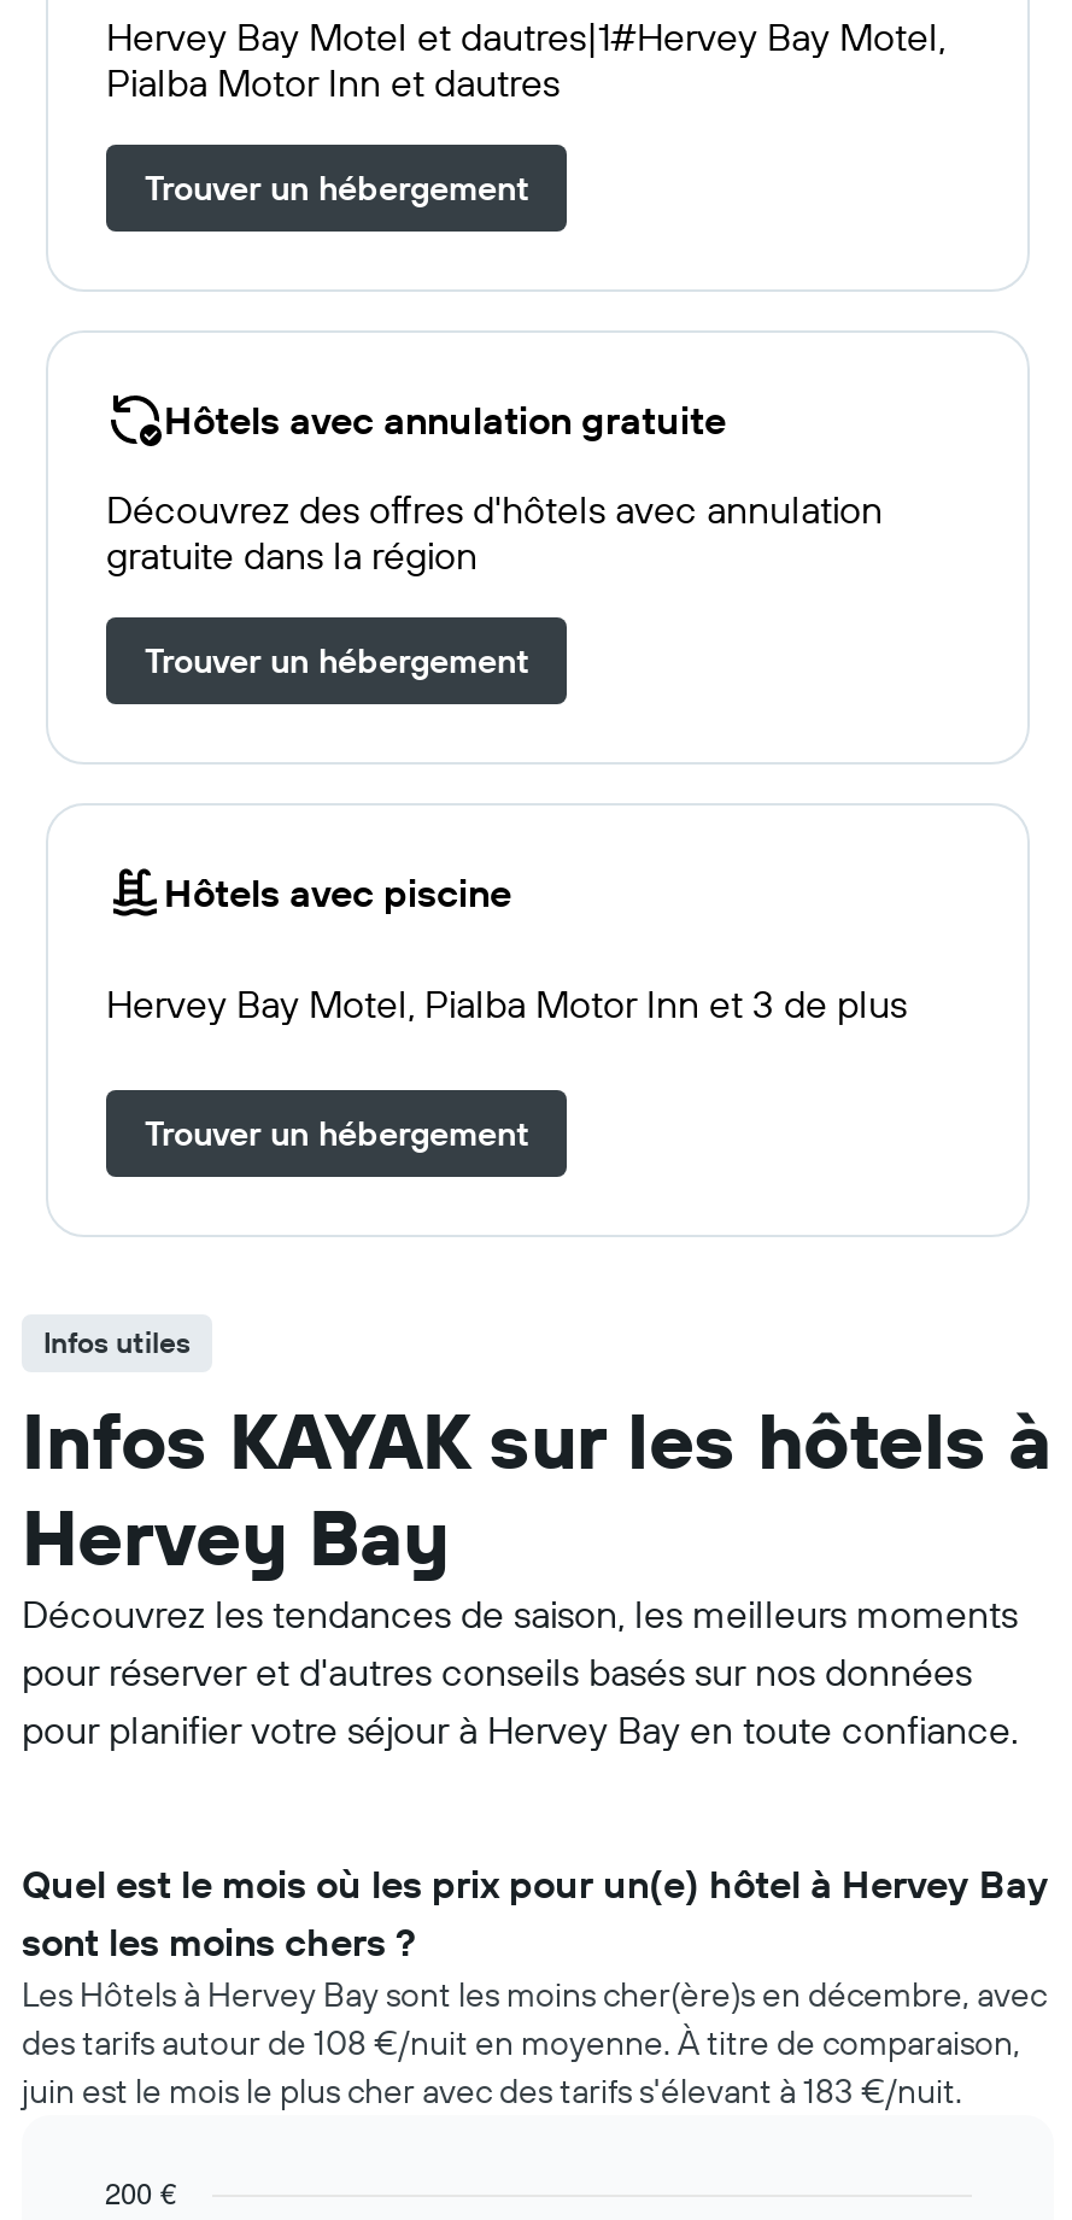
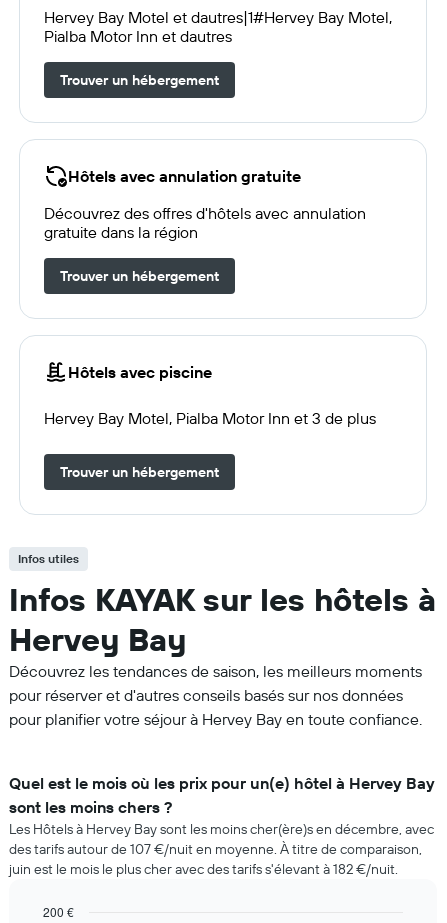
[22,2020,1020,2063] des tarifs autour de 108 €/nuit en moyenne. À titre de comparaison, -> [9,840,422,858] des tarifs autour de 107 €/nuit en moyenne. À titre de comparaison,
[22,2068,962,2112] juin est le mois le plus cher avec des tarifs s'élevant à 183 €/nuit. -> [9,860,398,878] juin est le mois le plus cher avec des tarifs s'élevant à 182 €/nuit.

